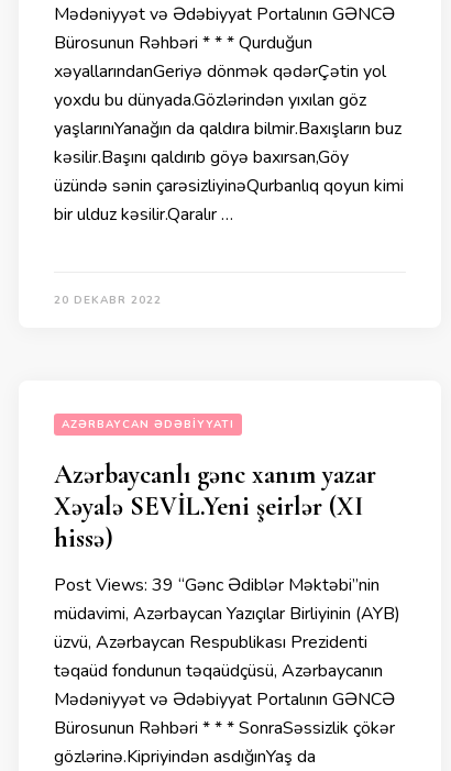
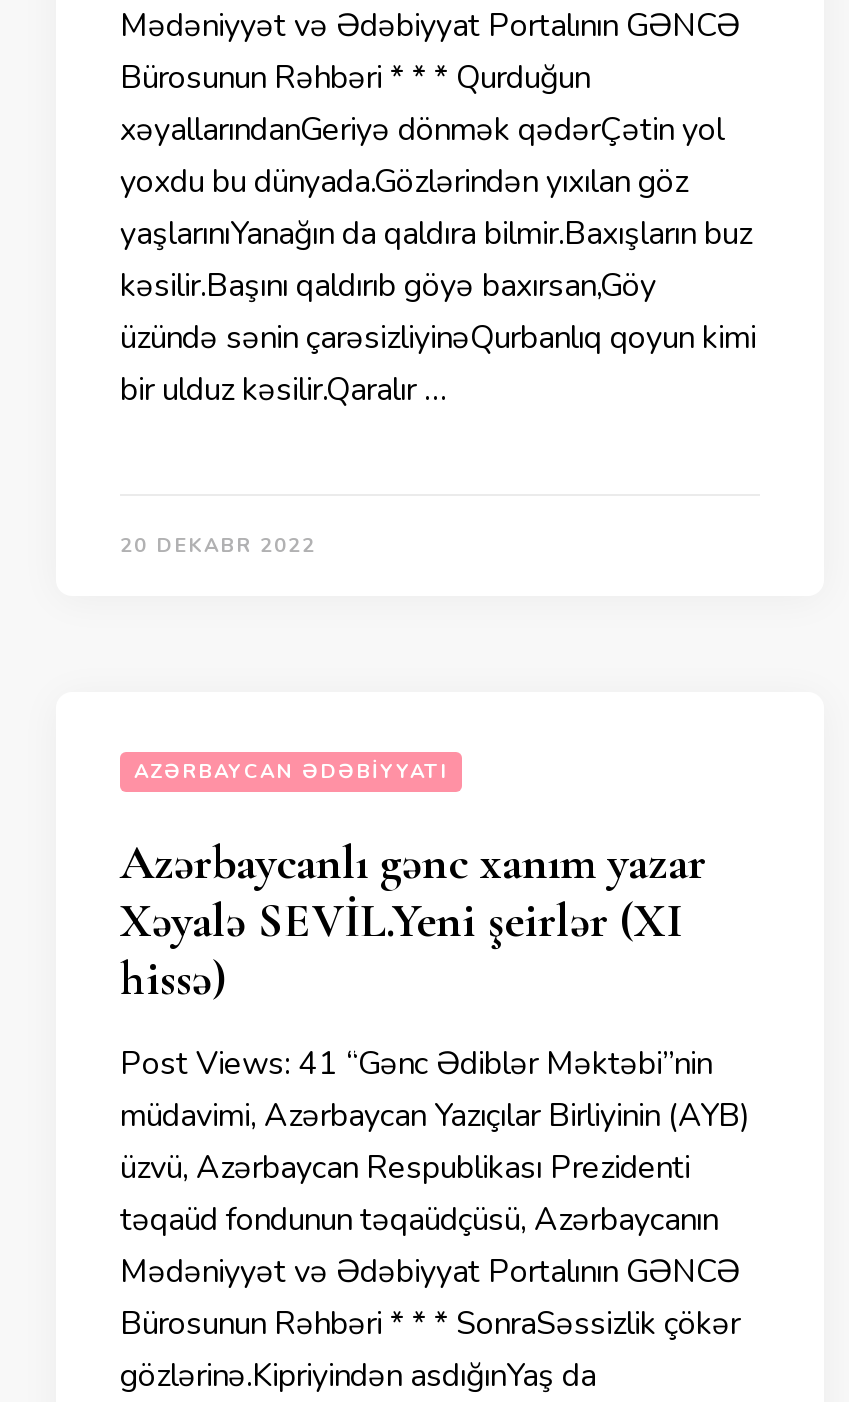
[54,573,380,597] Post Views: 39 “Gənc Ədiblər Məktəbi”nin -> [120,1042,712,1086] Post Views: 41 “Gənc Ədiblər Məktəbi”nin

